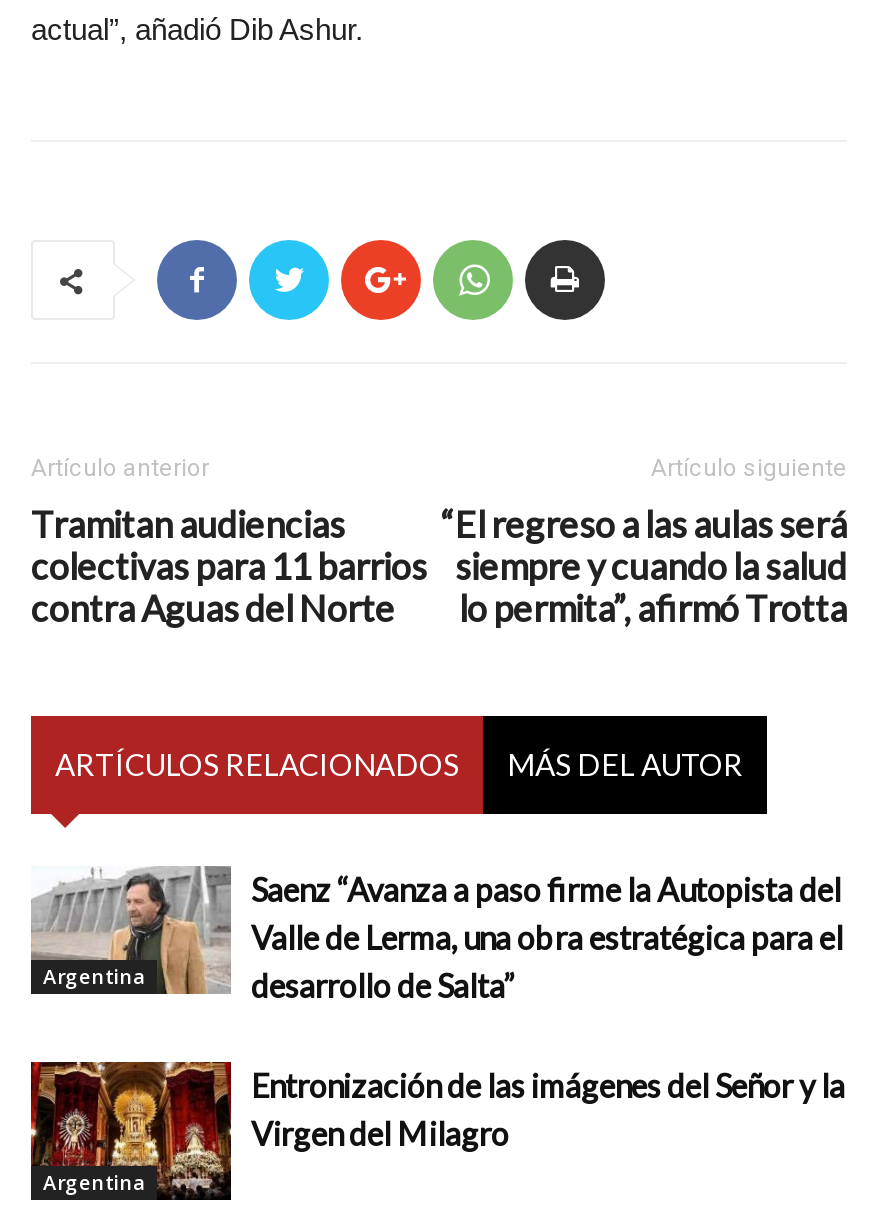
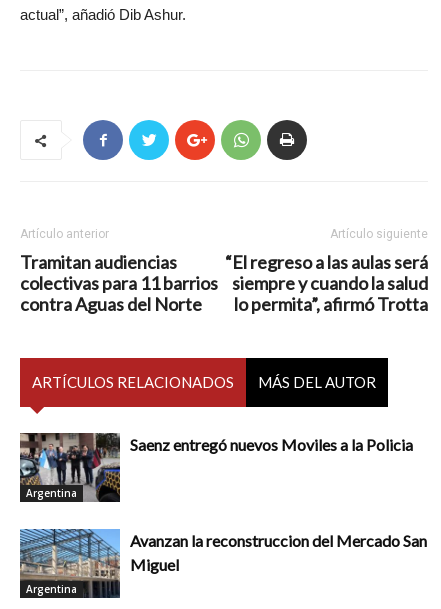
[31,866,843,1004] [image] | Saenz “Avanza a paso firme la Autopista del | Valle de Lerma, una obra estratégica para el | desarrollo de Salta” -> [19,432,413,503] [image] | Saenz entregó nuevos Moviles a la Policia
[29,1060,845,1200] [image] | Entronización de las imágenes del Señor y la | Virgen del Milagro -> [19,528,427,598] [image] | Avanzan la reconstruccion del Mercado San | Miguel

